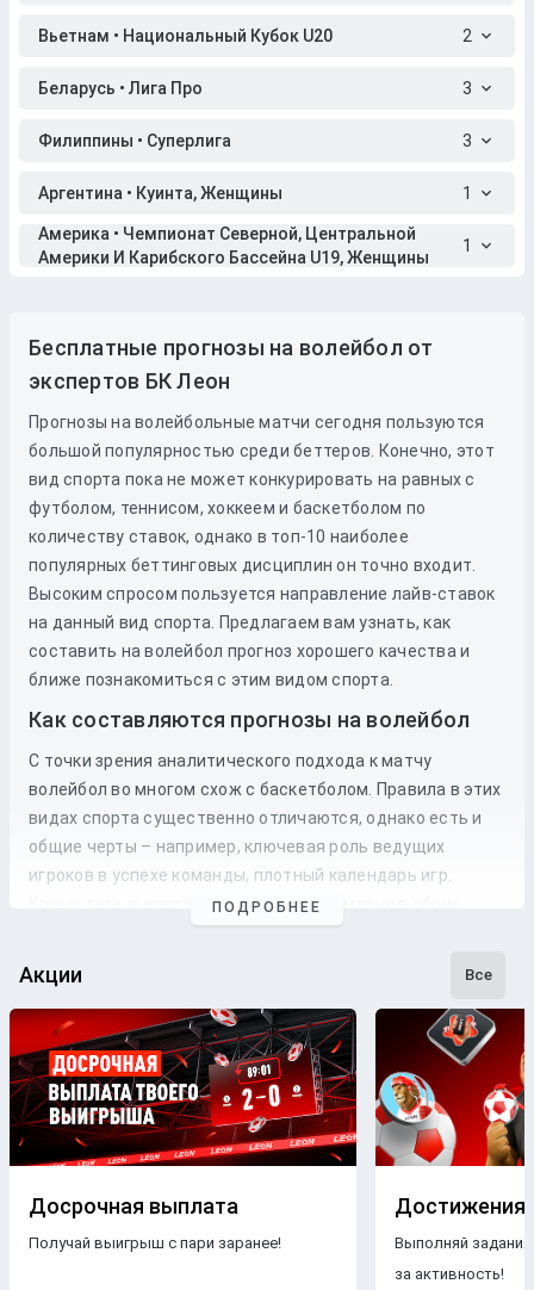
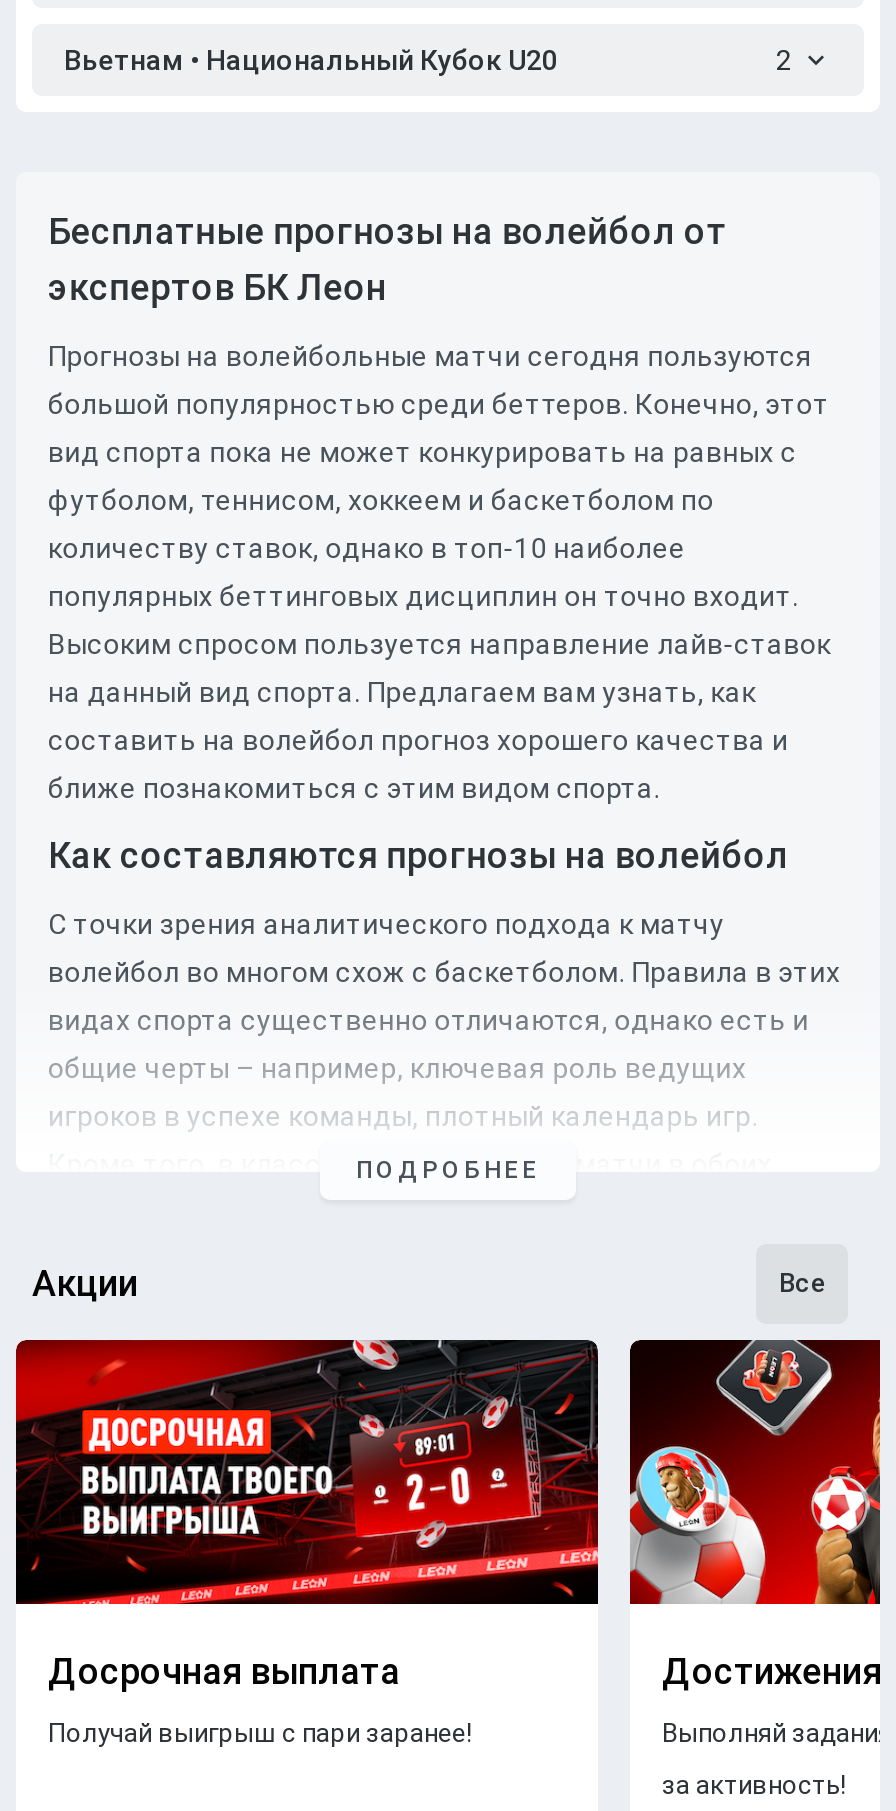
[38,79,472,267] Беларусь • Лига Про | 3 | Филиппины • Суперлига | 3 | Аргентина • Куинта, Женщины | 1 | Америка • Чемпионат Северной, Центральной | Америки И Карибского Бассейна U19, Женщины -> none
[462,236,472,255] 1 -> none

